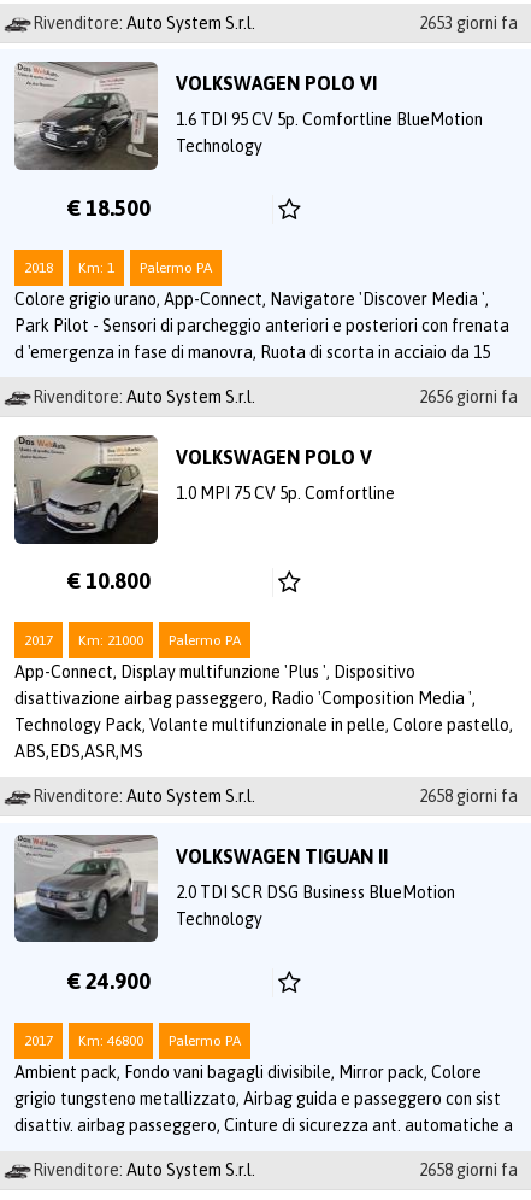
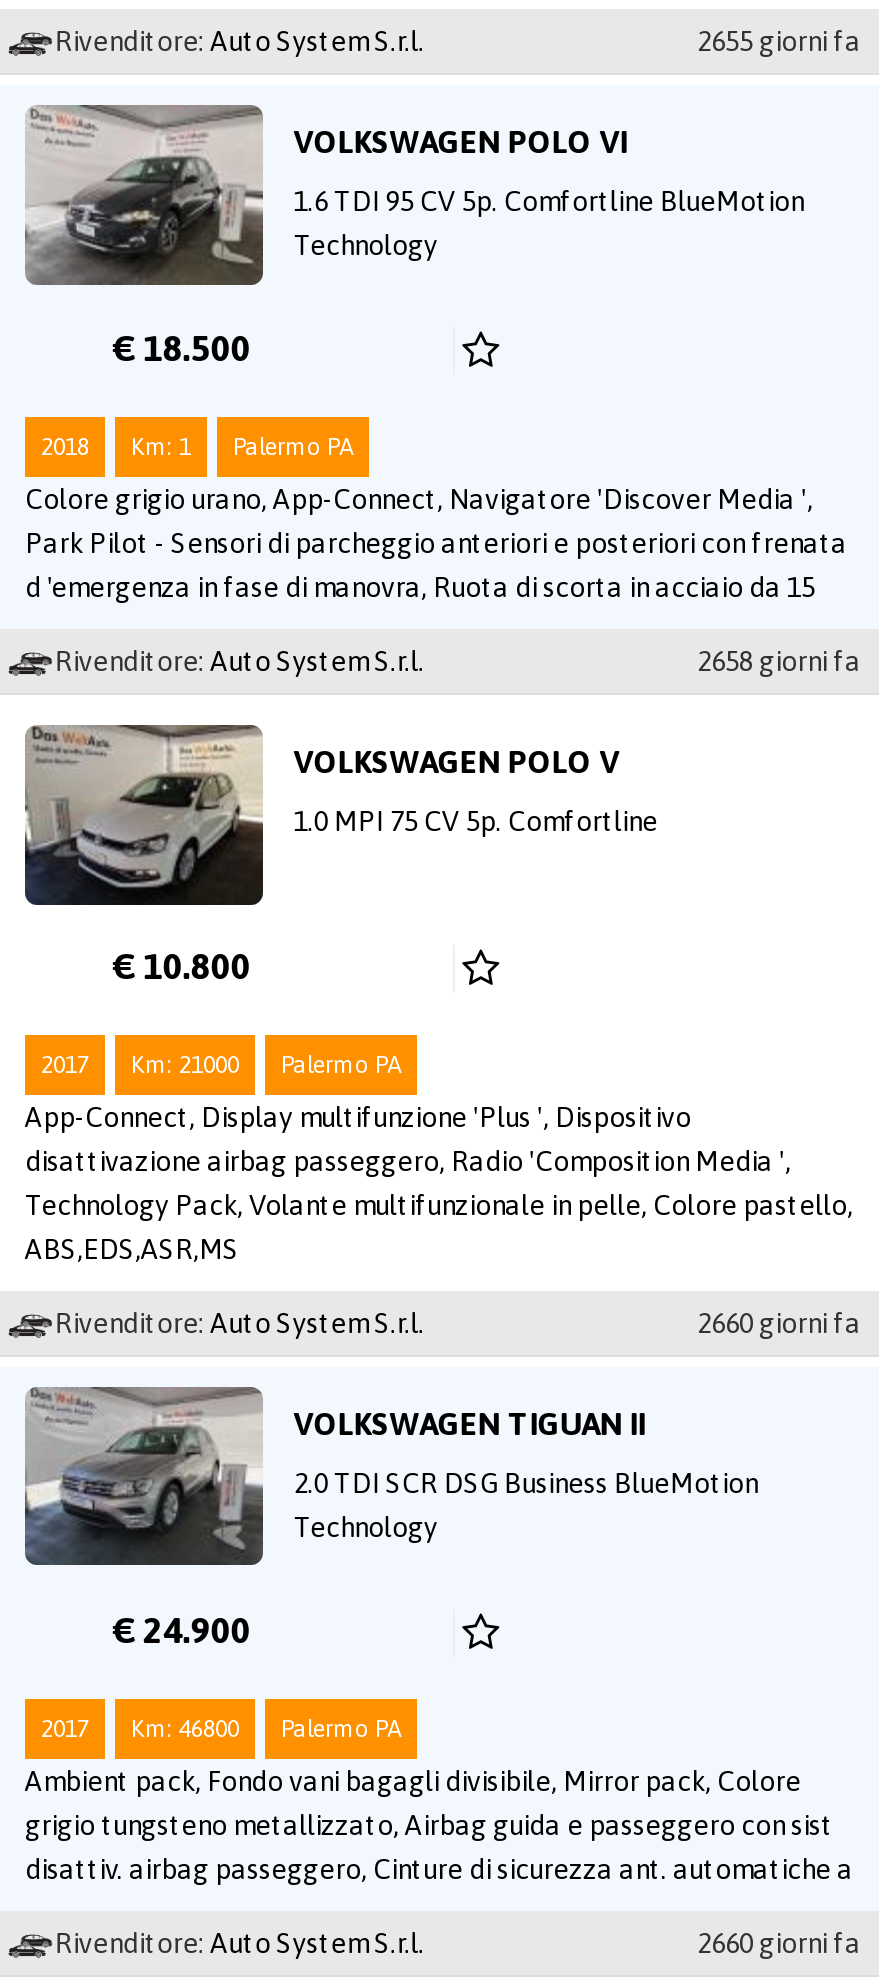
[419,14,518,33] 2653 giorni fa -> [697,26,861,58] 2655 giorni fa
[419,387,518,407] 2656 giorni fa -> [697,646,861,678] 2658 giorni fa
[419,786,518,805] 2658 giorni fa -> [697,1307,861,1339] 2660 giorni fa
[419,1160,518,1179] 2658 giorni fa -> [697,1927,861,1959] 2660 giorni fa

